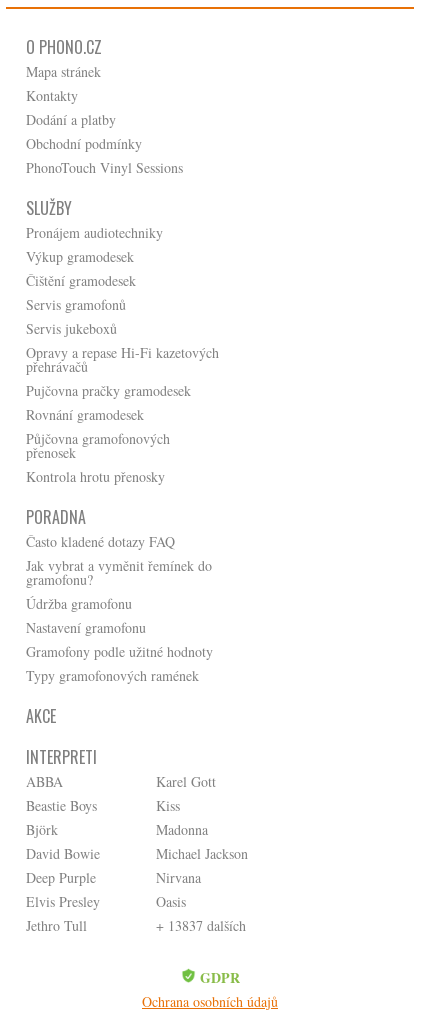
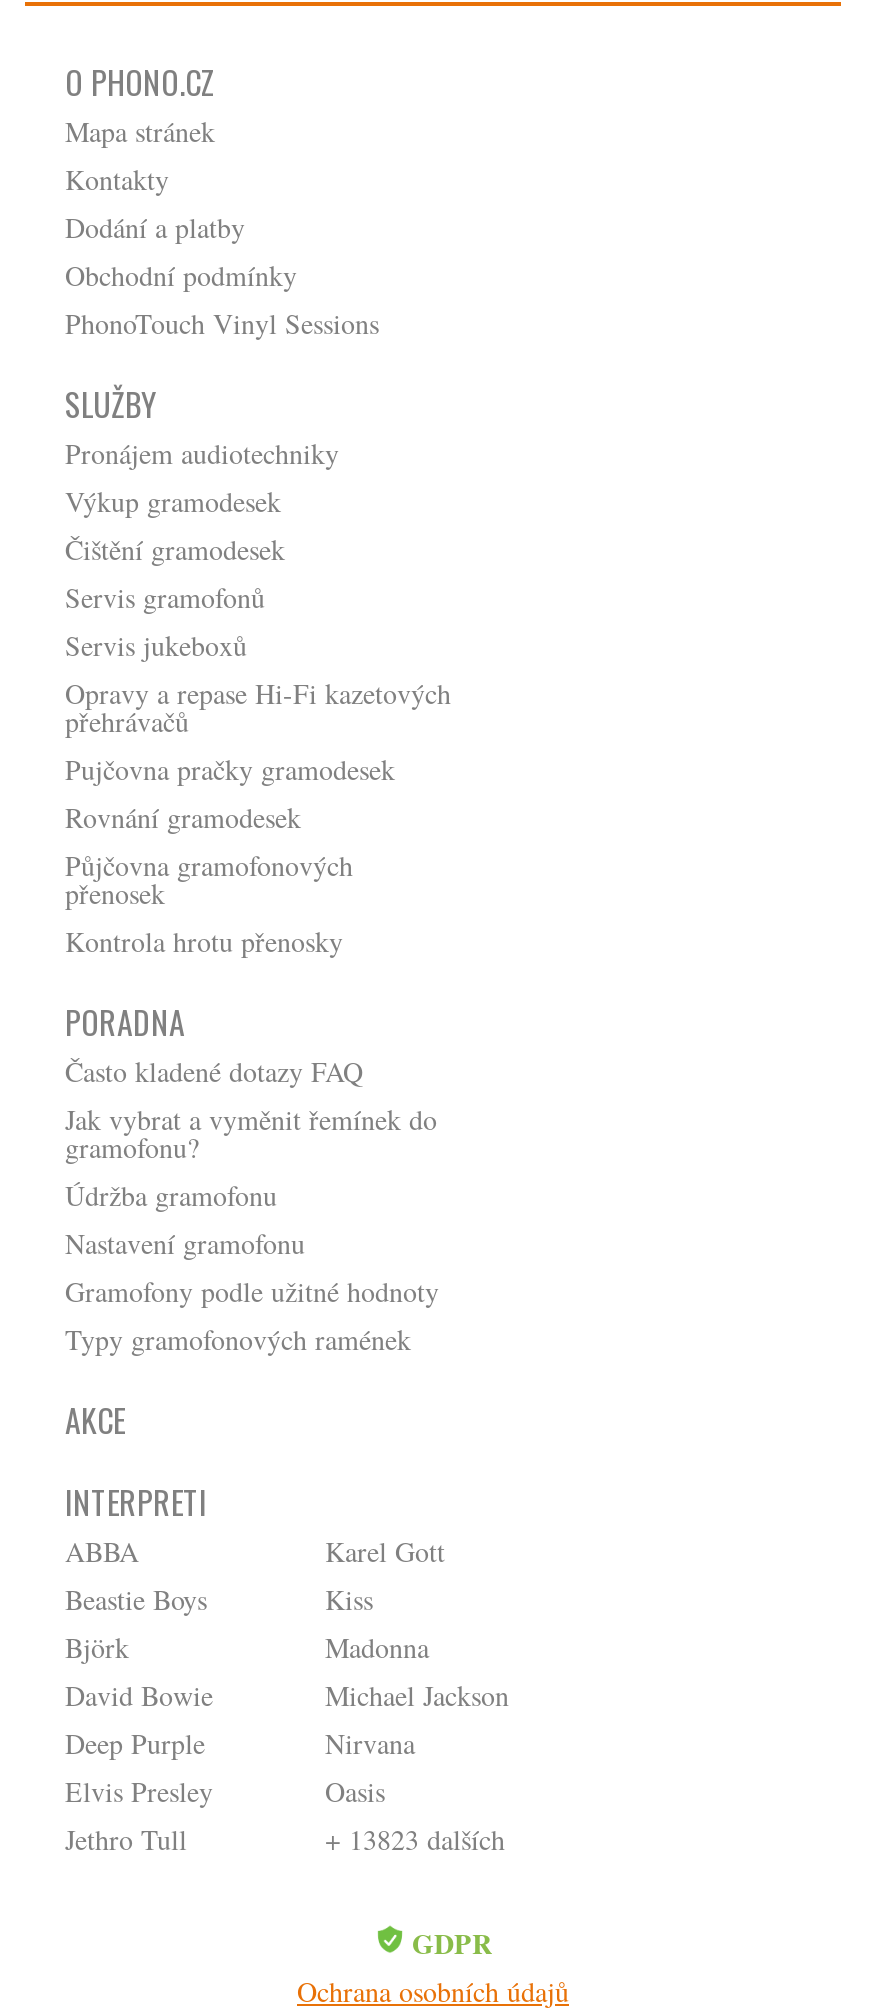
[156,916,246,935] + 13837 dalších -> [325,1820,505,1858] + 13823 dalších

